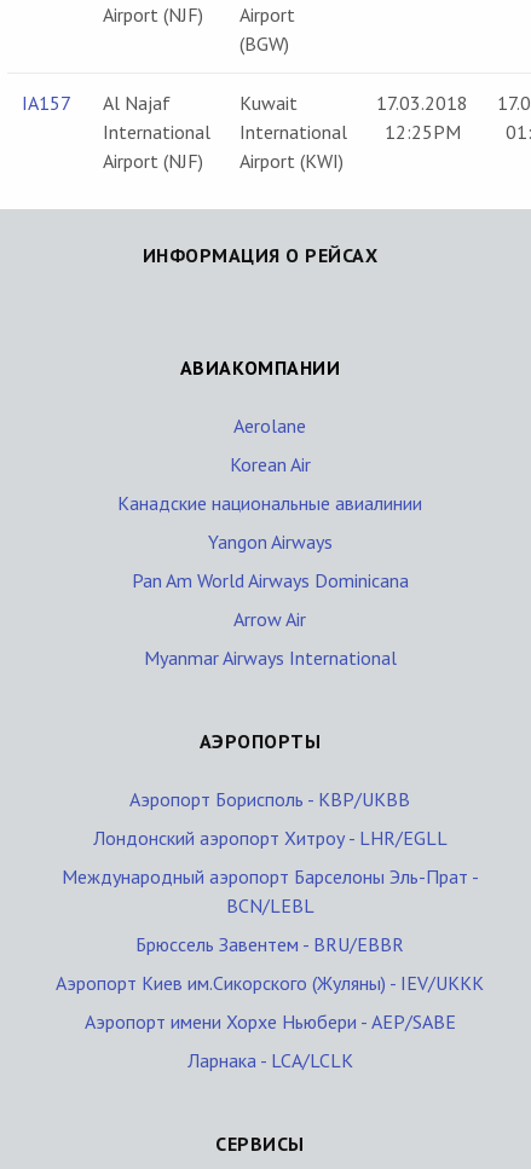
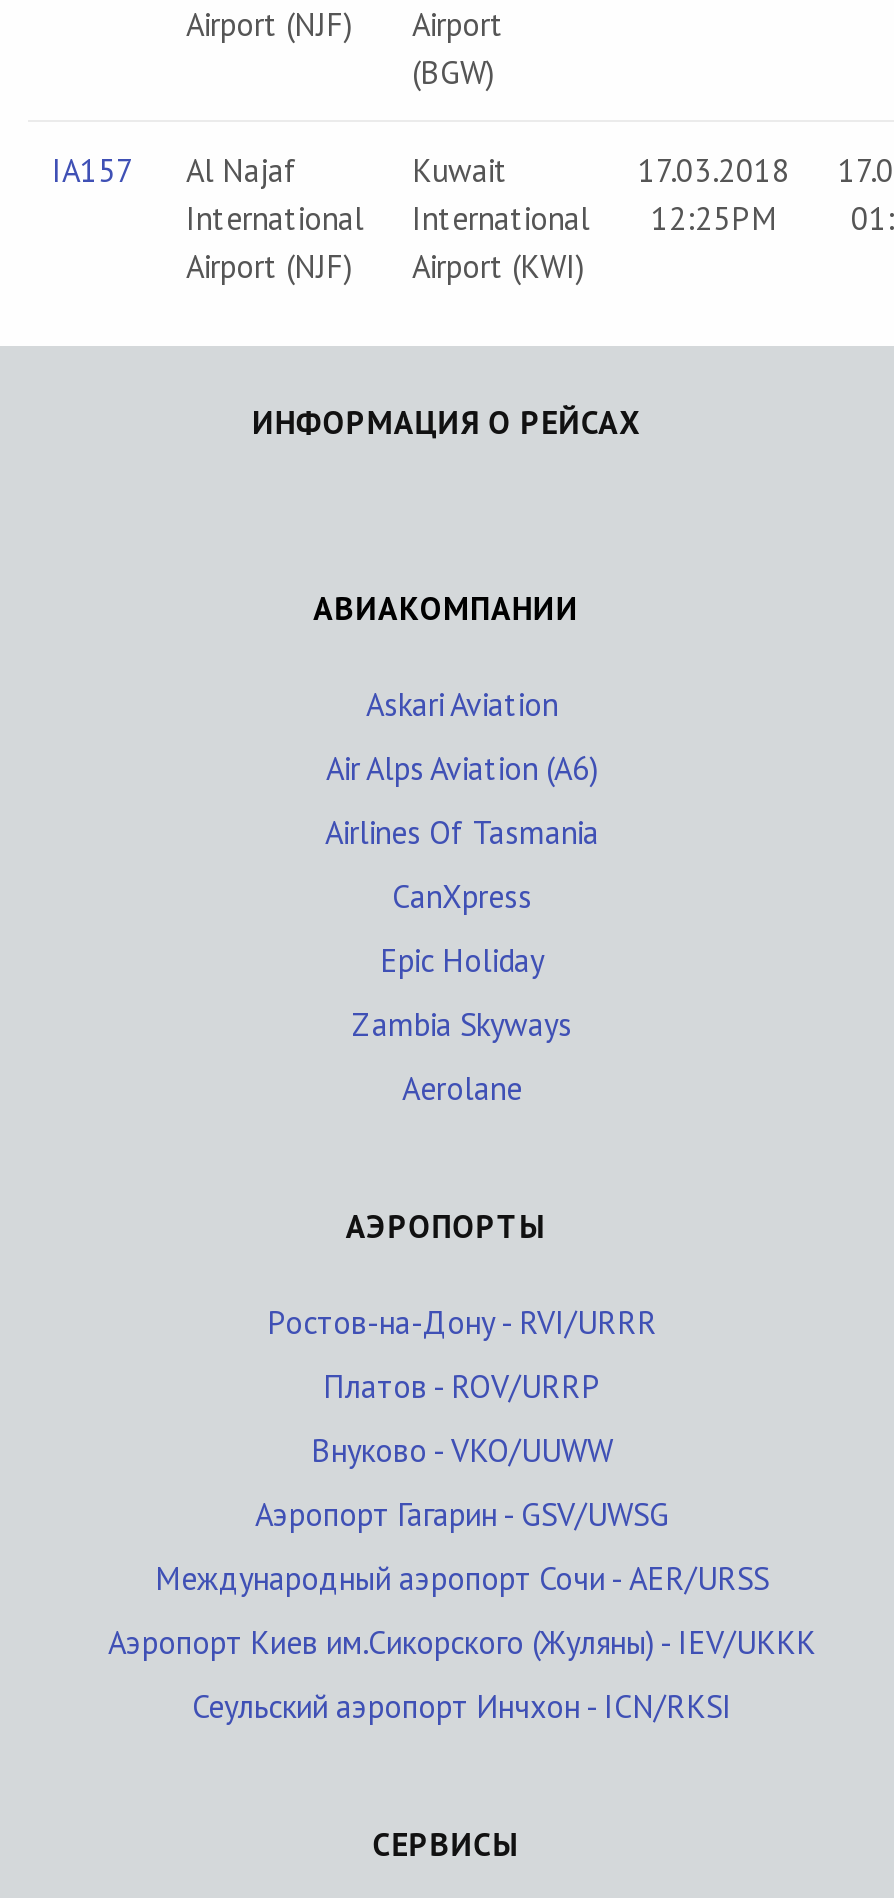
none -> [325,684,599,1044] Askari Aviation | Air Alps Aviation (A6) | Airlines Of Tasmania | CanXpress | Epic Holiday | Zambia Skyways
moved [233,413,306,438] -> [402,1068,522,1108]: Aerolane
[117,452,422,670] Korean Air | Канадские национальные авиалинии | Yangon Airways | Pan Am World Airways Dominicana | Arrow Air | Myanmar Airways International -> none
[61,787,478,956] Аэропорт Борисполь - KBP/UKBB | Лондонский аэропорт Хитроу - LHR/EGLL | Международный аэропорт Барселоны Эль-Прат - | BCN/LEBL | Брюссель Завентем - BRU/EBBR -> [155,1302,769,1598] Ростов-на-Дону - RVI/URRR | Платов - ROV/URRP | Внуково - VKO/UUWW | Аэропорт Гагарин - GSV/UWSG | Международный аэропорт Сочи - AER/URSS
[84,1009,455,1072] Аэропорт имени Хорхе Ньюбери - AEP/SABE | Ларнака - LCA/LCLK -> [192,1686,732,1726] Сеульский аэропорт Инчхон - ICN/RKSI

